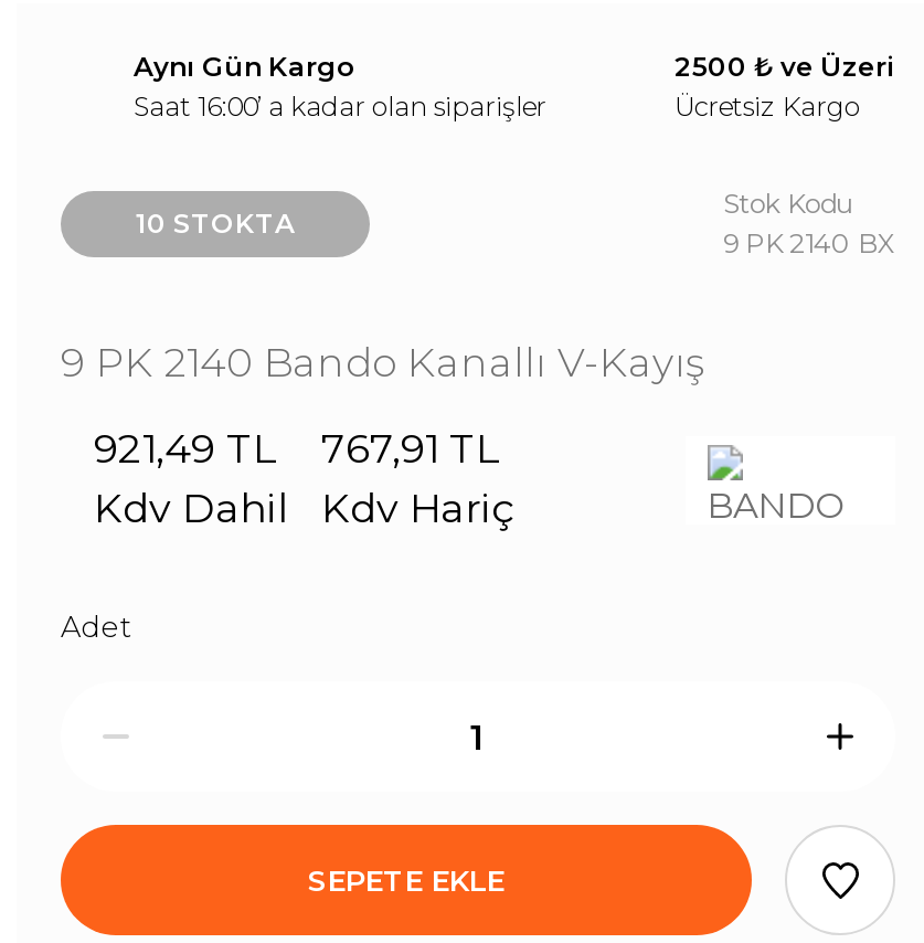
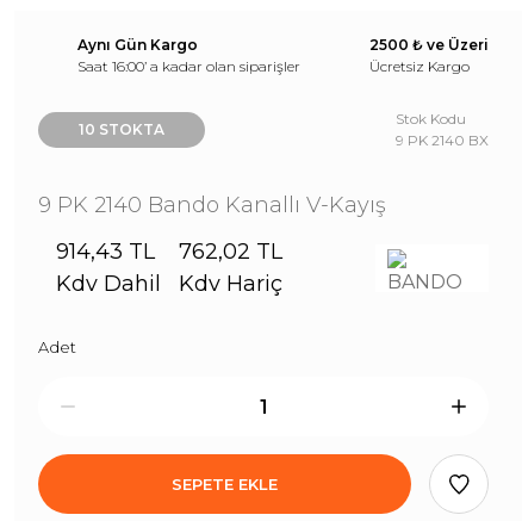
[94,425,275,474] 921,49 TL -> [56,238,155,265] 914,43 TL
[321,425,498,474] 767,91 TL -> [179,238,282,265] 762,02 TL

